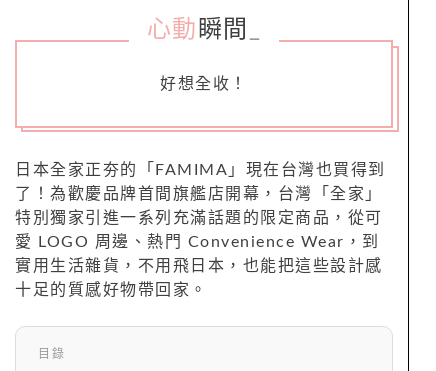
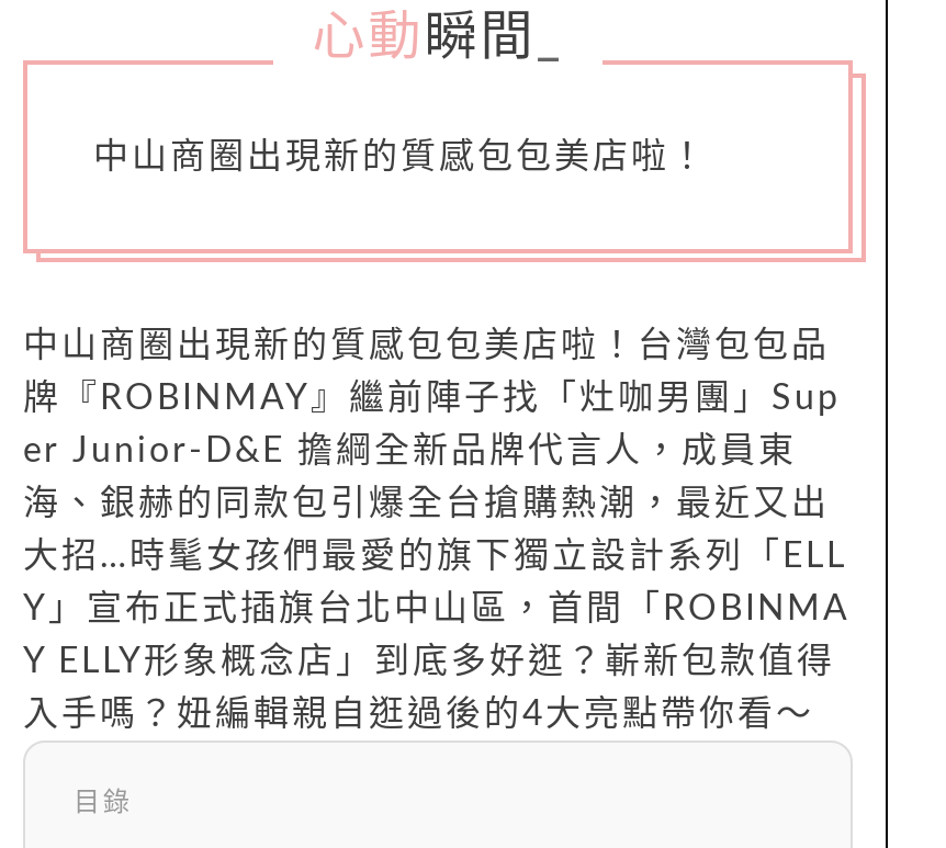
[160,76,248,92] 好想全收！ -> [93,138,708,174] 中山商圈出現新的質感包包美店啦！
[15,162,385,298] 日本全家正夯的「FAMIMA」現在台灣也買得到 | 了！為歡慶品牌首間旗艦店開幕，台灣「全家」 | 特別獨家引進一系列充滿話題的限定商品，從可 | 愛 LOGO 周邊、熱門 Convenience Wear，到 | 實用生活雜貨，不用飛日本，也能把這些設計感 | 十足的質感好物帶回家。 -> [23,327,851,731] 中山商圈出現新的質感包包美店啦！台灣包包品 | 牌『ROBINMAY』繼前陣子找「灶咖男團」Sup | er Junior-D&E 擔綱全新品牌代言人，成員東 | 海、銀赫的同款包引爆全台搶購熱潮，最近又出 | 大招…時髦女孩們最愛的旗下獨立設計系列「ELL | Y」宣布正式插旗台北中山區，首間「ROBINMA | Y ELLY形象概念店」到底多好逛？嶄新包款值得 | 入手嗎？妞編輯親自逛過後的4大亮點帶你看～

